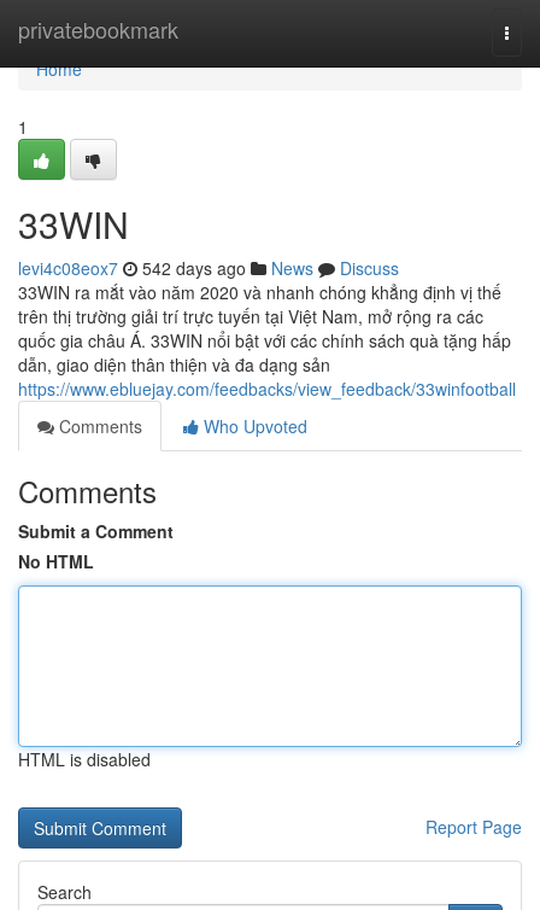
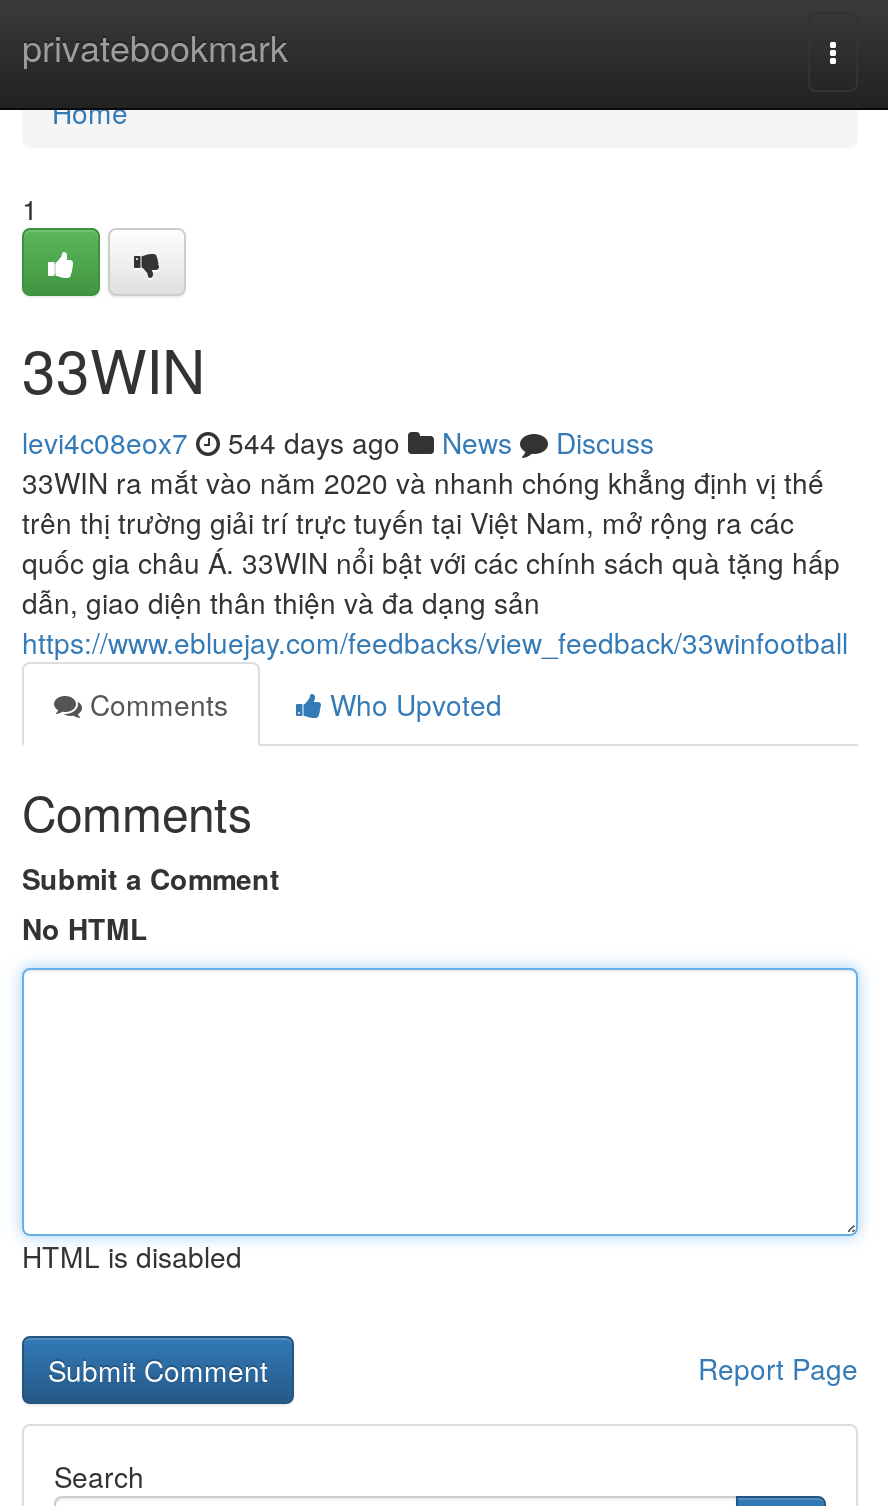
[18,256,399,280] levi4c08eox7 542 days ago News Discuss -> [22,422,654,462] levi4c08eox7 544 days ago News Discuss

